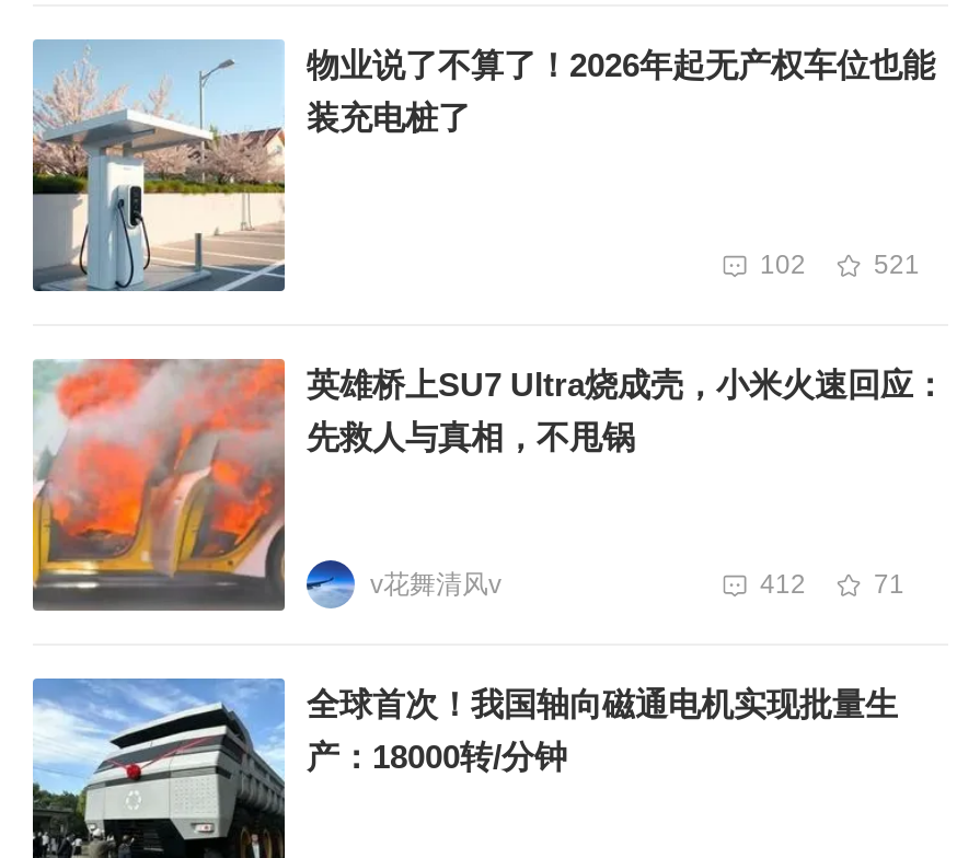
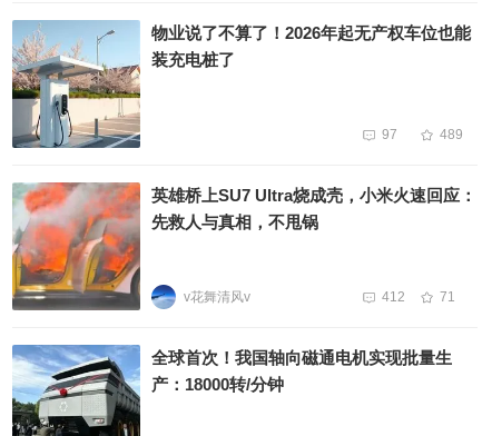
[760,250,806,281] 102 -> [382,127,397,143] 97
[874,250,920,281] 521 -> [440,127,463,143] 489

